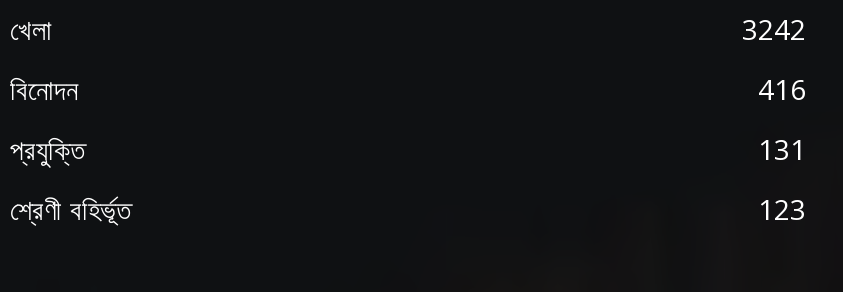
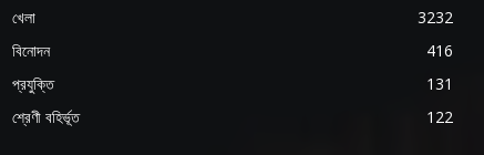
[742,10,806,48] 3242 -> [418,6,453,27] 3232
[758,190,806,228] 123 -> [426,106,453,127] 122

